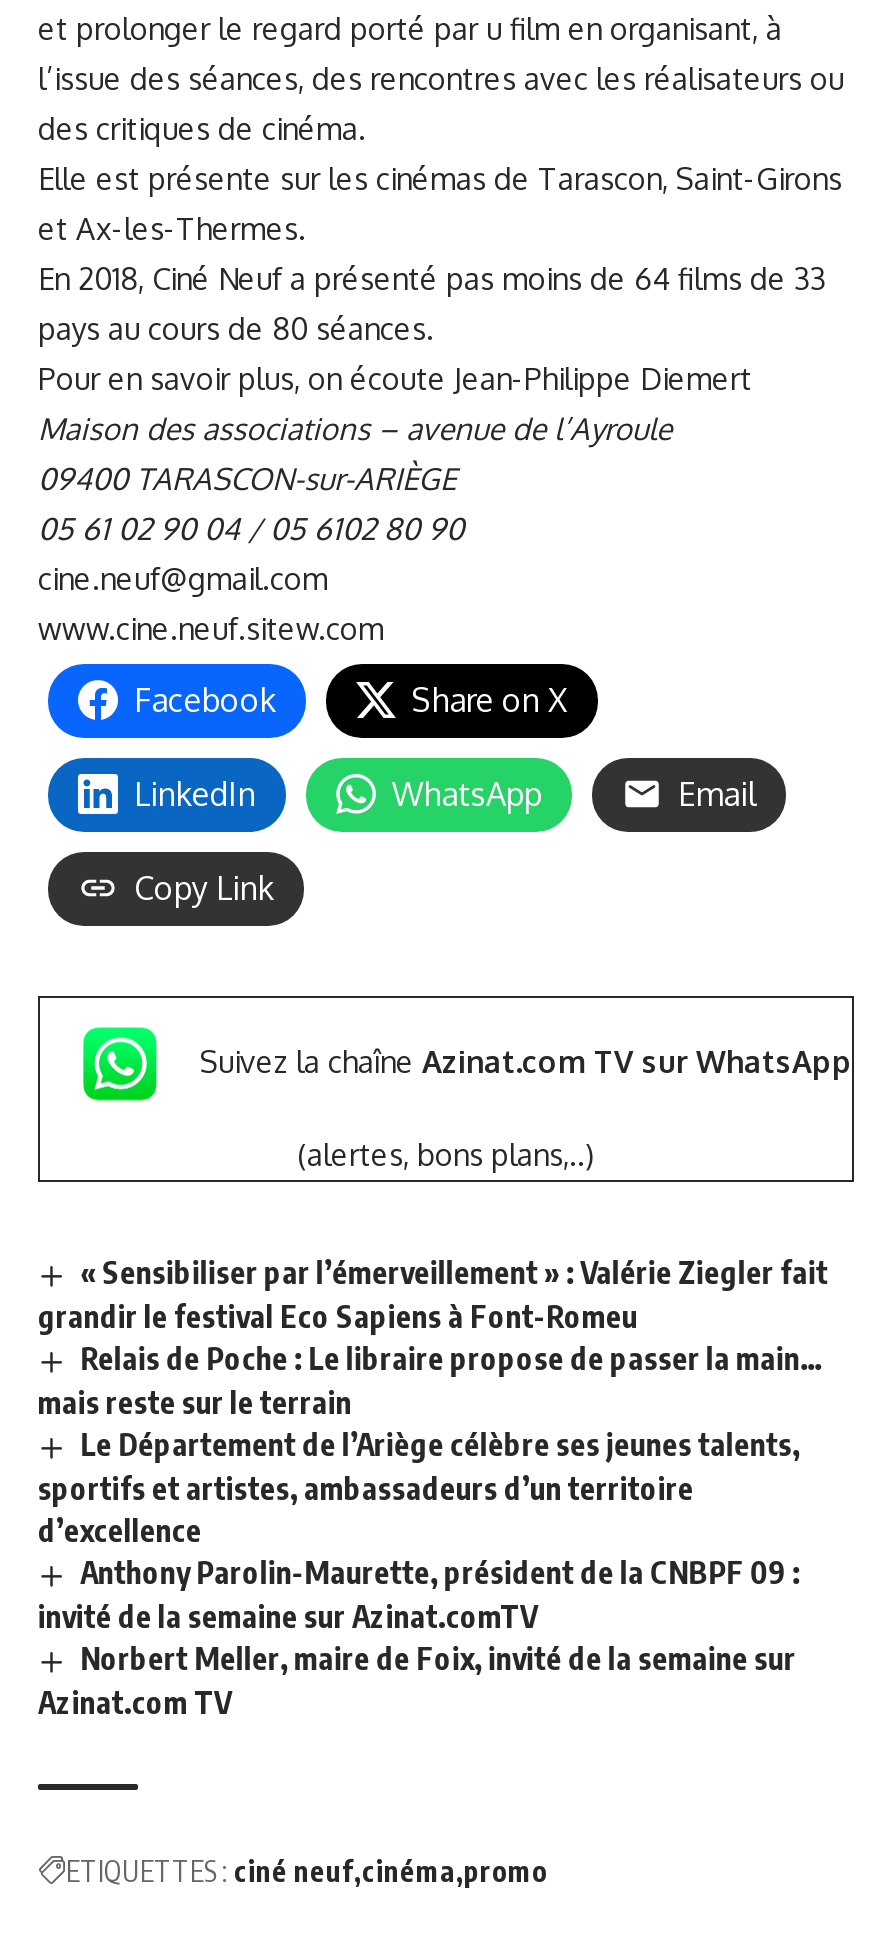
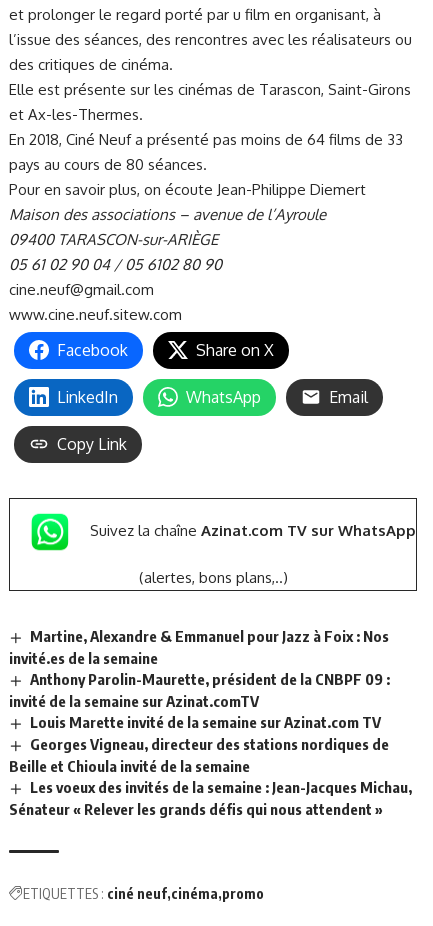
[38,1255,828,1548] « Sensibiliser par l’émerveillement » : Valérie Ziegler fait | grandir le festival Eco Sapiens à Font-Romeu | Relais de Poche : Le libraire propose de passer la main… | mais reste sur le terrain | Le Département de l’Ariège célèbre ses jeunes talents, | sportifs et artistes, ambassadeurs d’un territoire | d’excellence -> [9,627,389,667] Martine, Alexandre & Emmanuel pour Jazz à Foix : Nos | invité.es de la semaine
moved [38,1554,800,1634] -> [9,670,390,710]: Anthony Parolin-Maurette, président de la CNBPF 09 : | invité de la semaine sur Azinat.comTV
[38,1640,796,1720] Norbert Meller, maire de Foix, invité de la semaine sur | Azinat.com TV -> [9,713,412,818] Louis Marette invité de la semaine sur Azinat.com TV | Georges Vigneau, directeur des stations nordiques de | Beille et Chioula invité de la semaine | Les voeux des invités de la semaine : Jean-Jacques Michau, | Sénateur « Relever les grands défis qui nous attendent »

